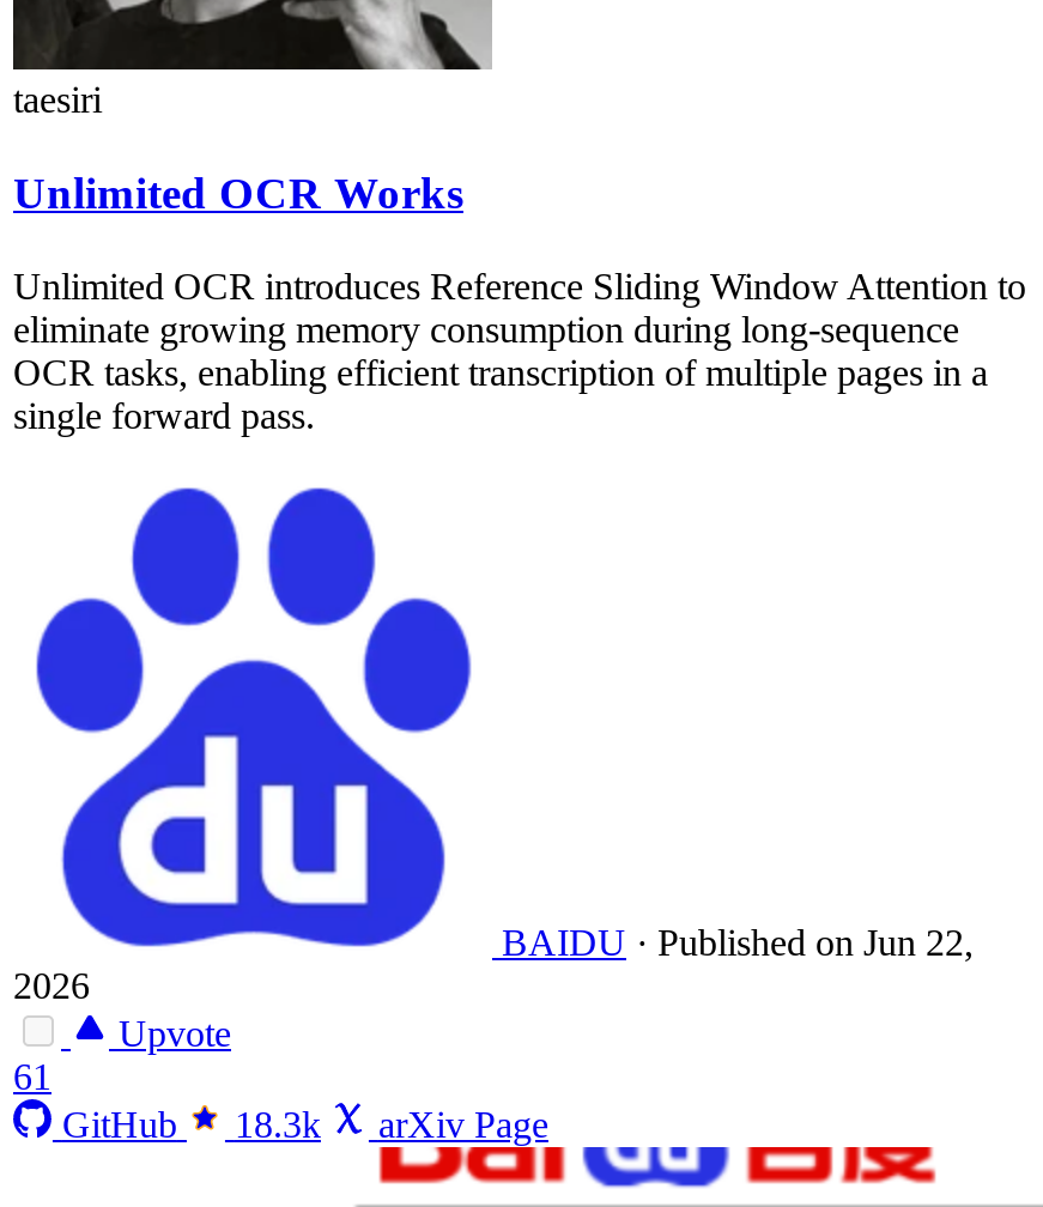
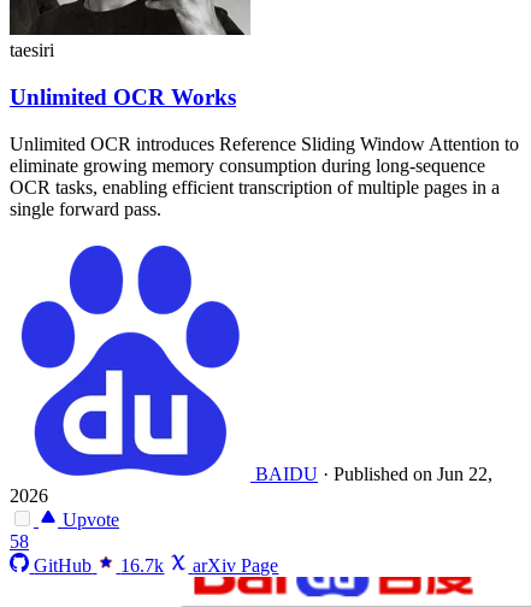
[13,1055,51,1096] 61 -> [10,531,29,551] 58
[62,1103,548,1144] GitHub 18.3k arXiv Page -> [34,555,279,575] GitHub 16.7k arXiv Page

